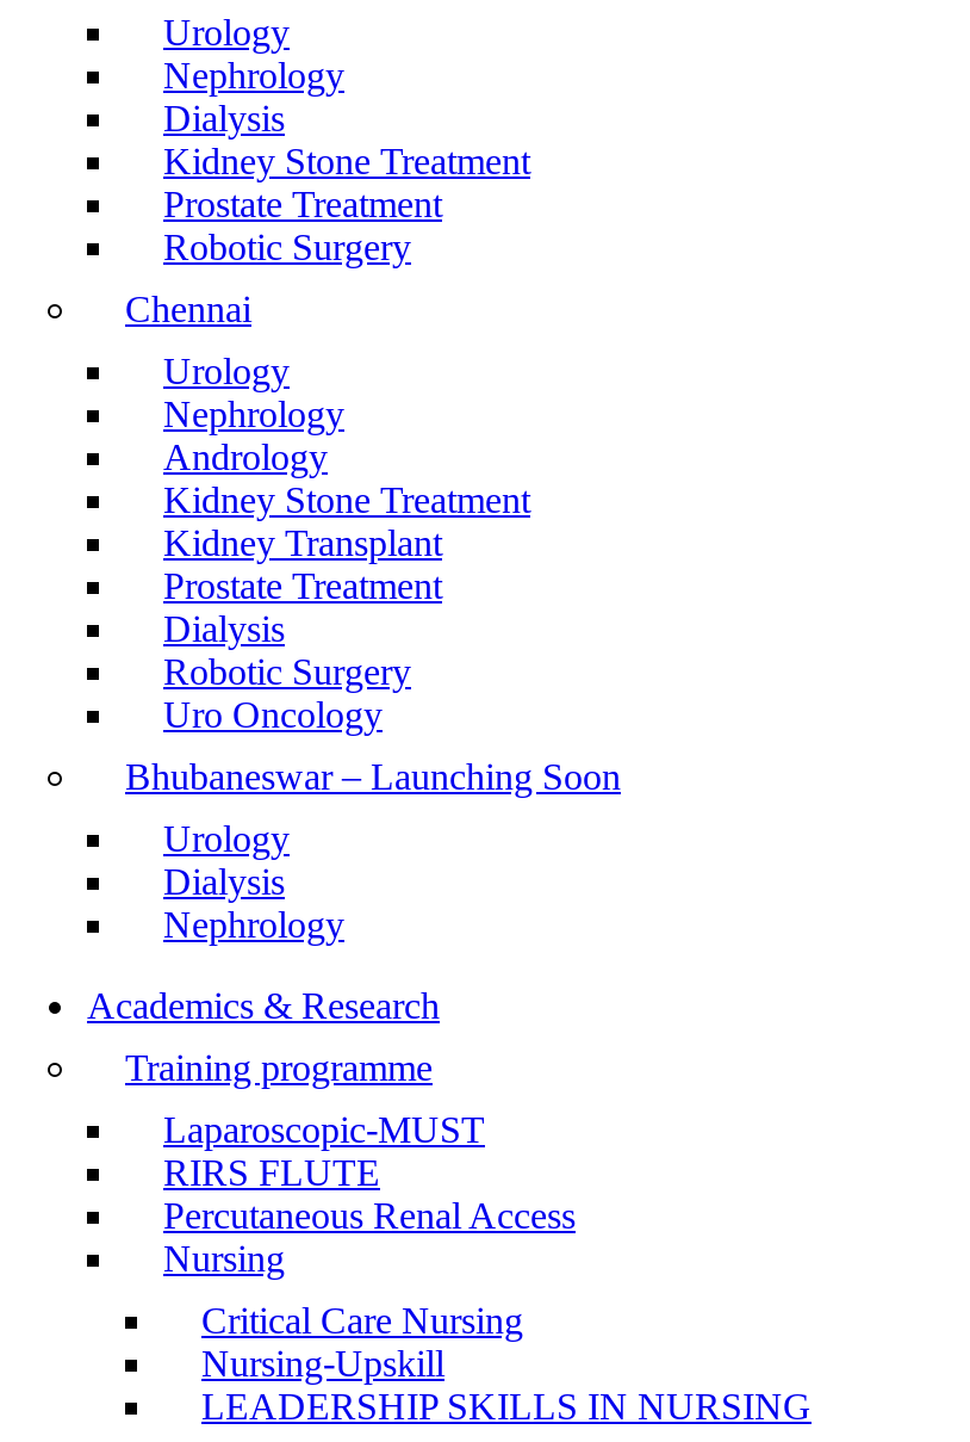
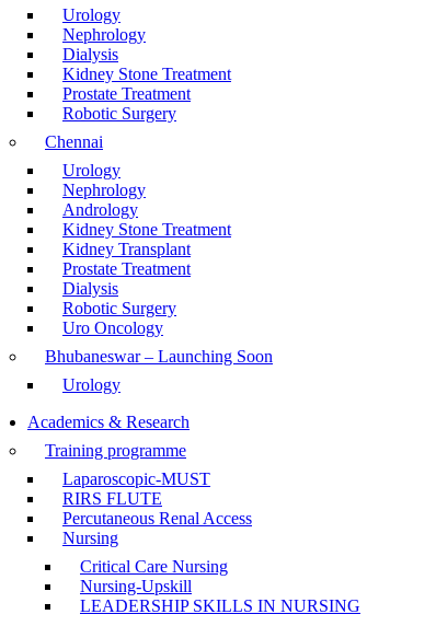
[163,860,344,944] Dialysis | Nephrology -> none

